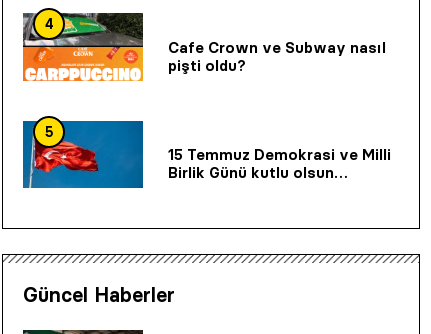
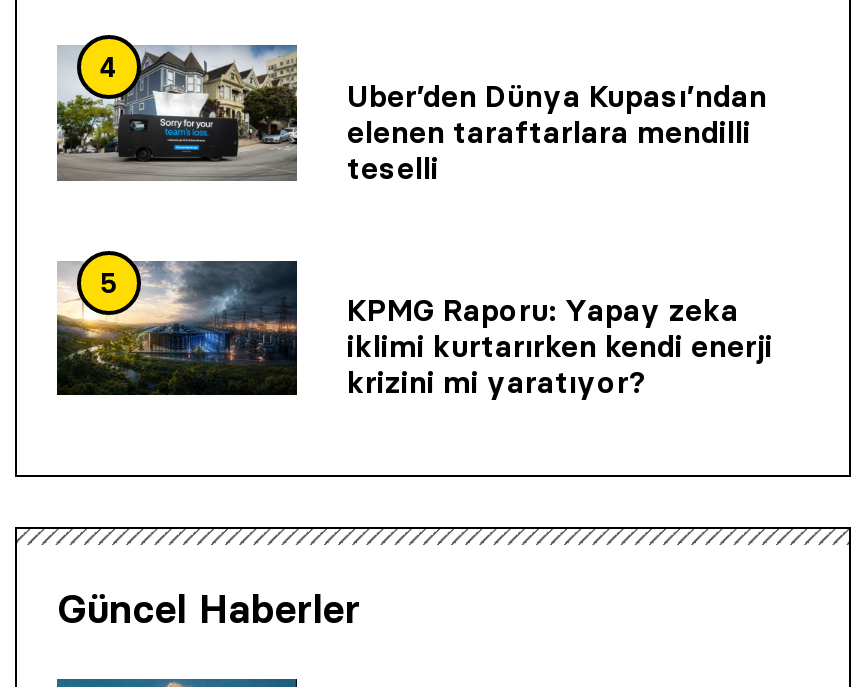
[22,12,386,82] [image] | Cafe Crown ve Subway nasıl | pişti oldu? -> [55,43,767,187] [image] | Uber’den Dünya Kupası’ndan | elenen taraftarlara mendilli | teselli
[22,120,391,189] [image] | 15 Temmuz Demokrasi ve Milli | Birlik Günü kutlu olsun… -> [55,259,773,402] [image] | KPMG Raporu: Yapay zeka | iklimi kurtarırken kendi enerji | krizini mi yaratıyor?

